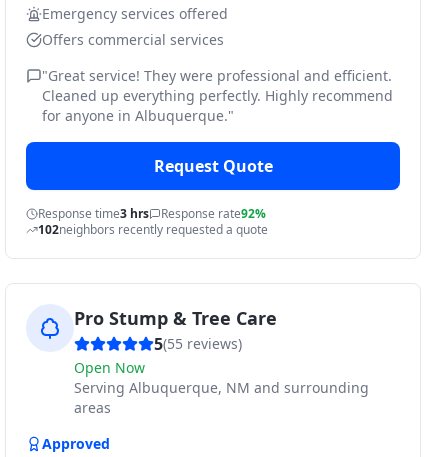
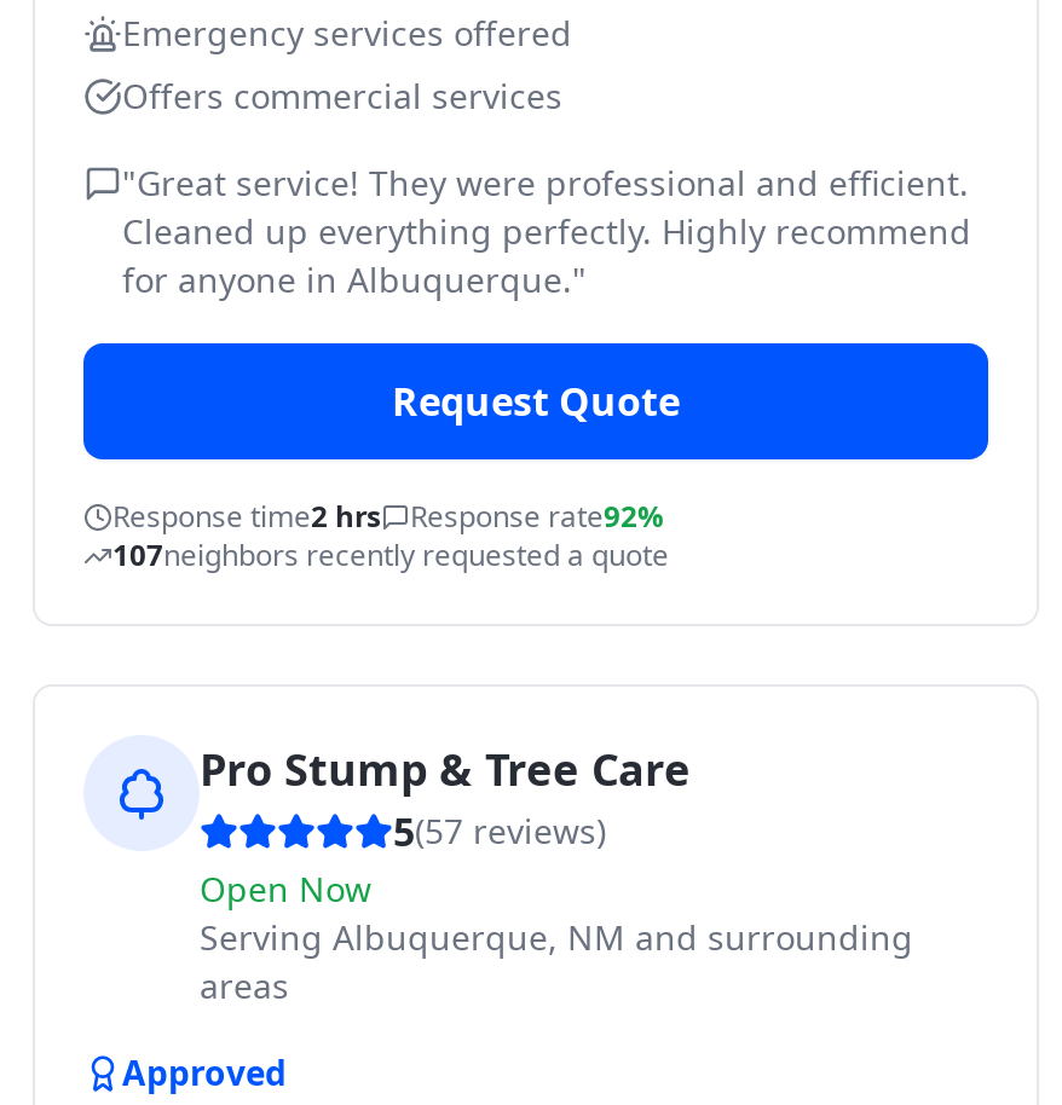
[38,205,149,222] Response time3 hrs -> [112,496,381,537] Response time2 hrs
[38,221,268,238] 102neighbors recently requested a quote -> [112,534,669,575] 107neighbors recently requested a quote
[154,333,242,355] 5(55 reviews) -> [393,805,606,858] 5(57 reviews)

